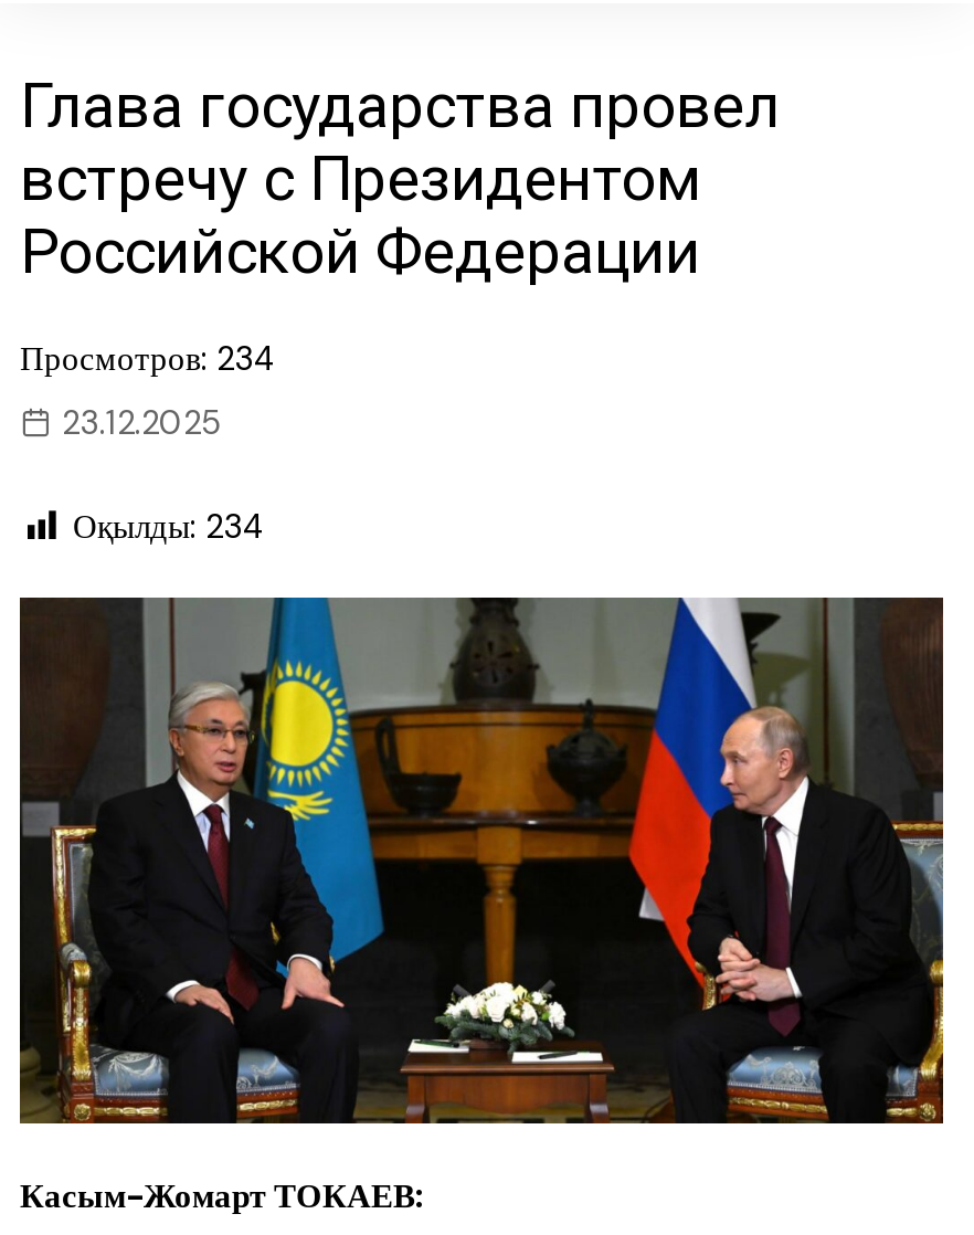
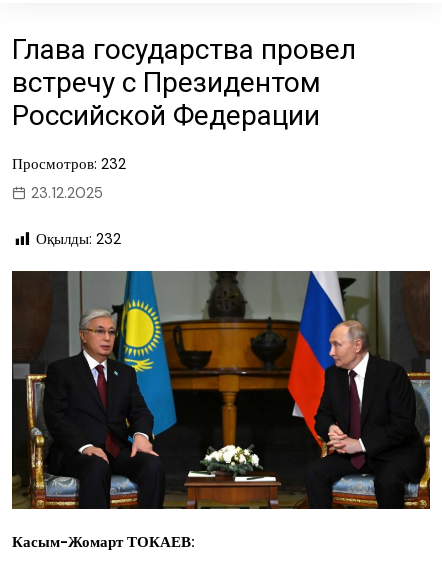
[20,336,276,381] Просмотров: 234 -> [12,154,126,174] Просмотров: 232
[73,503,265,547] Оқылды: 234 -> [36,229,121,249] Оқылды: 232

